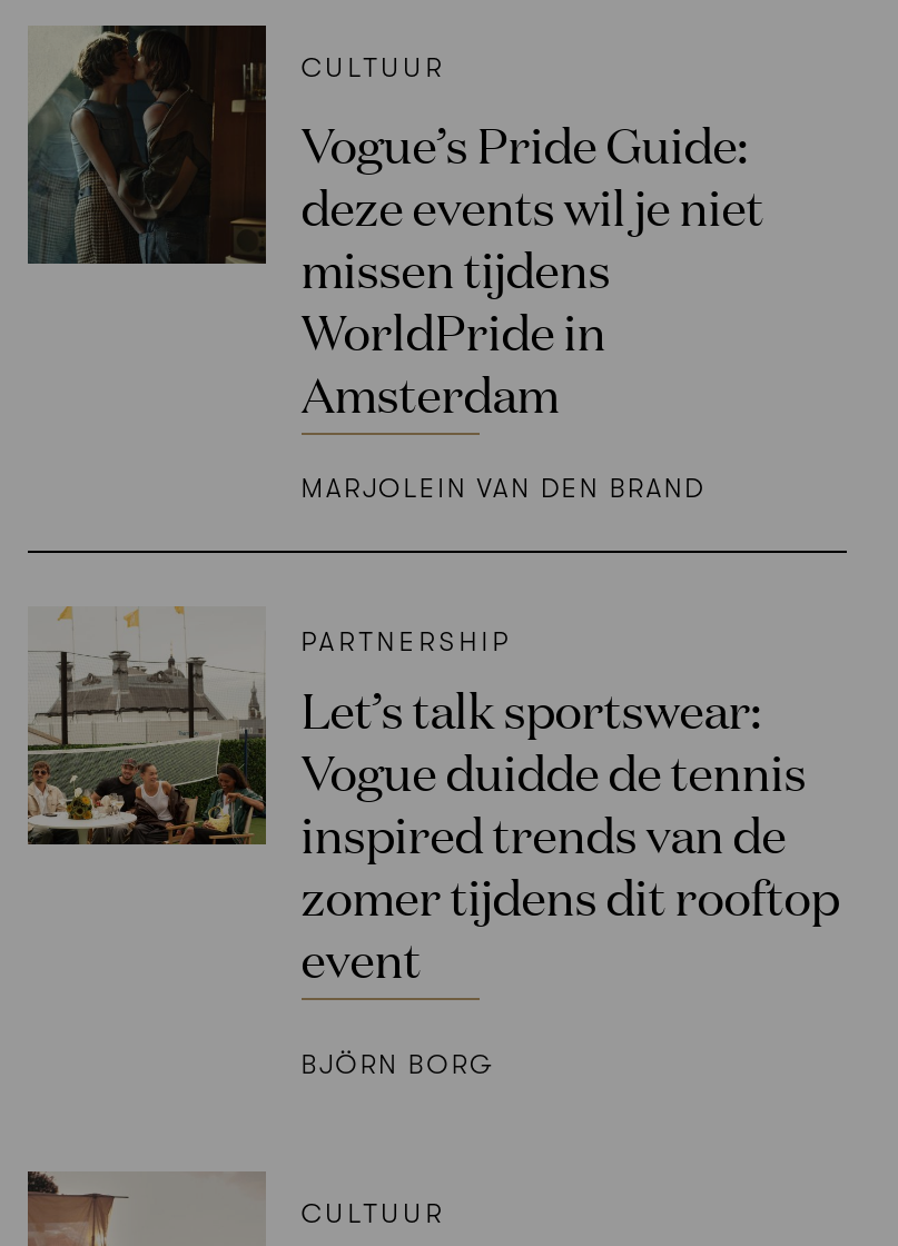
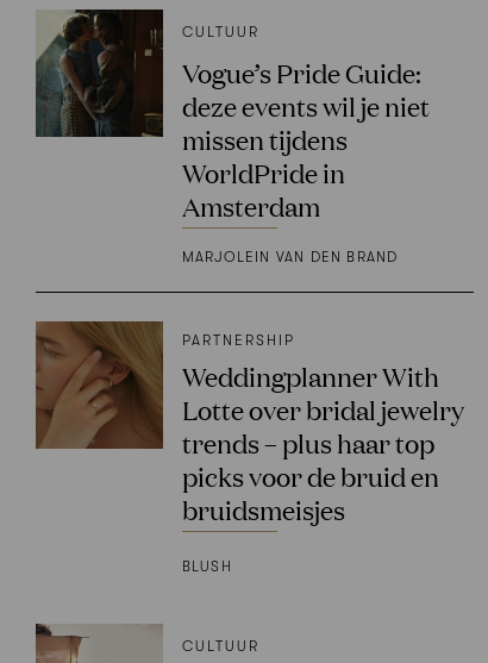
[28,605,839,990] [image] | Let’s talk sportswear: | Vogue duidde de tennis | inspired trends van de | zomer tijdens dit rooftop | event -> [35,320,464,526] [image] | Weddingplanner With | Lotte over bridal jewelry | trends – plus haar top | picks voor de bruid en | bruidsmeisjes
[301,1049,495,1080] BJÖRN BORG -> [182,558,232,574] BLUSH

